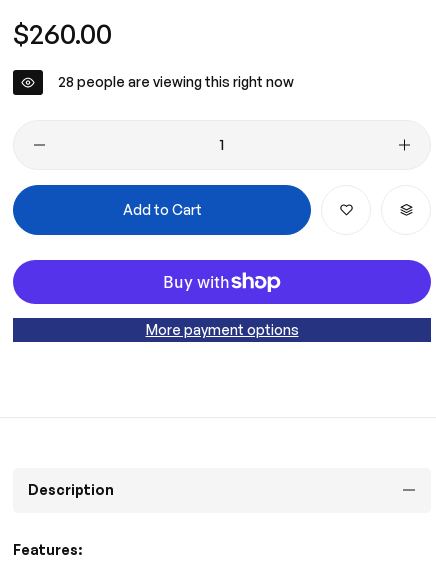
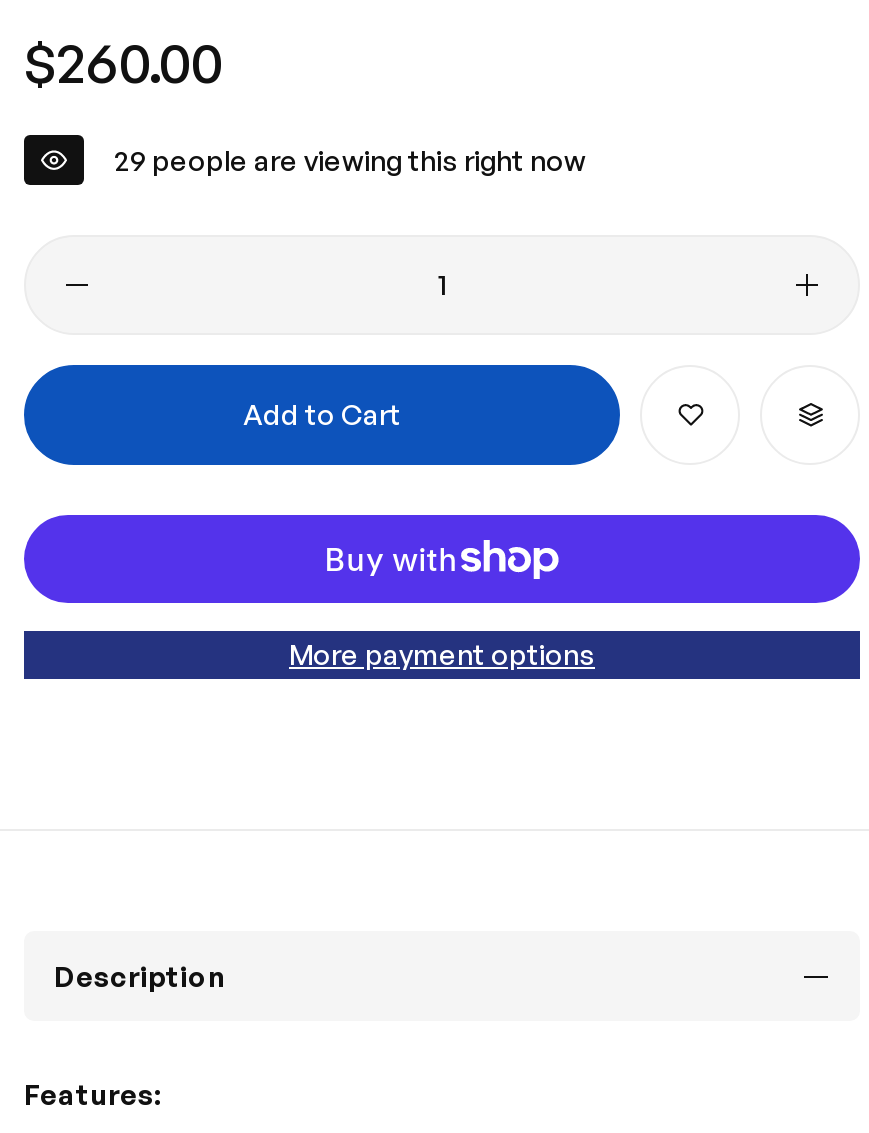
[58,73,294,90] 28 people are viewing this right now -> [114,143,586,177] 29 people are viewing this right now

